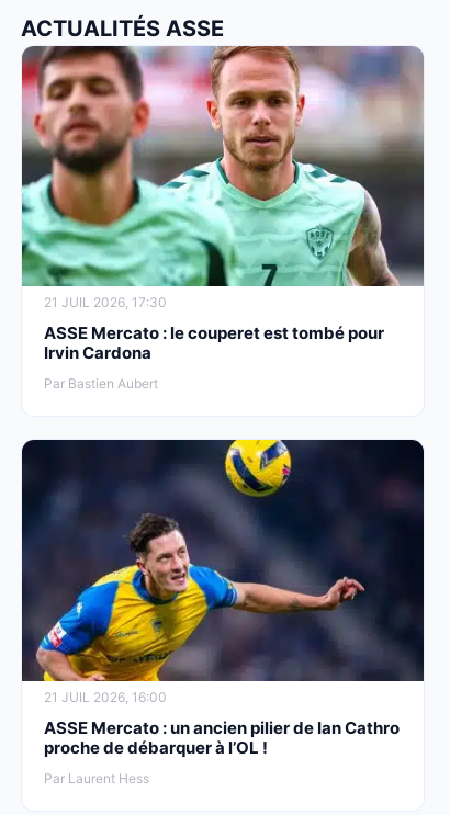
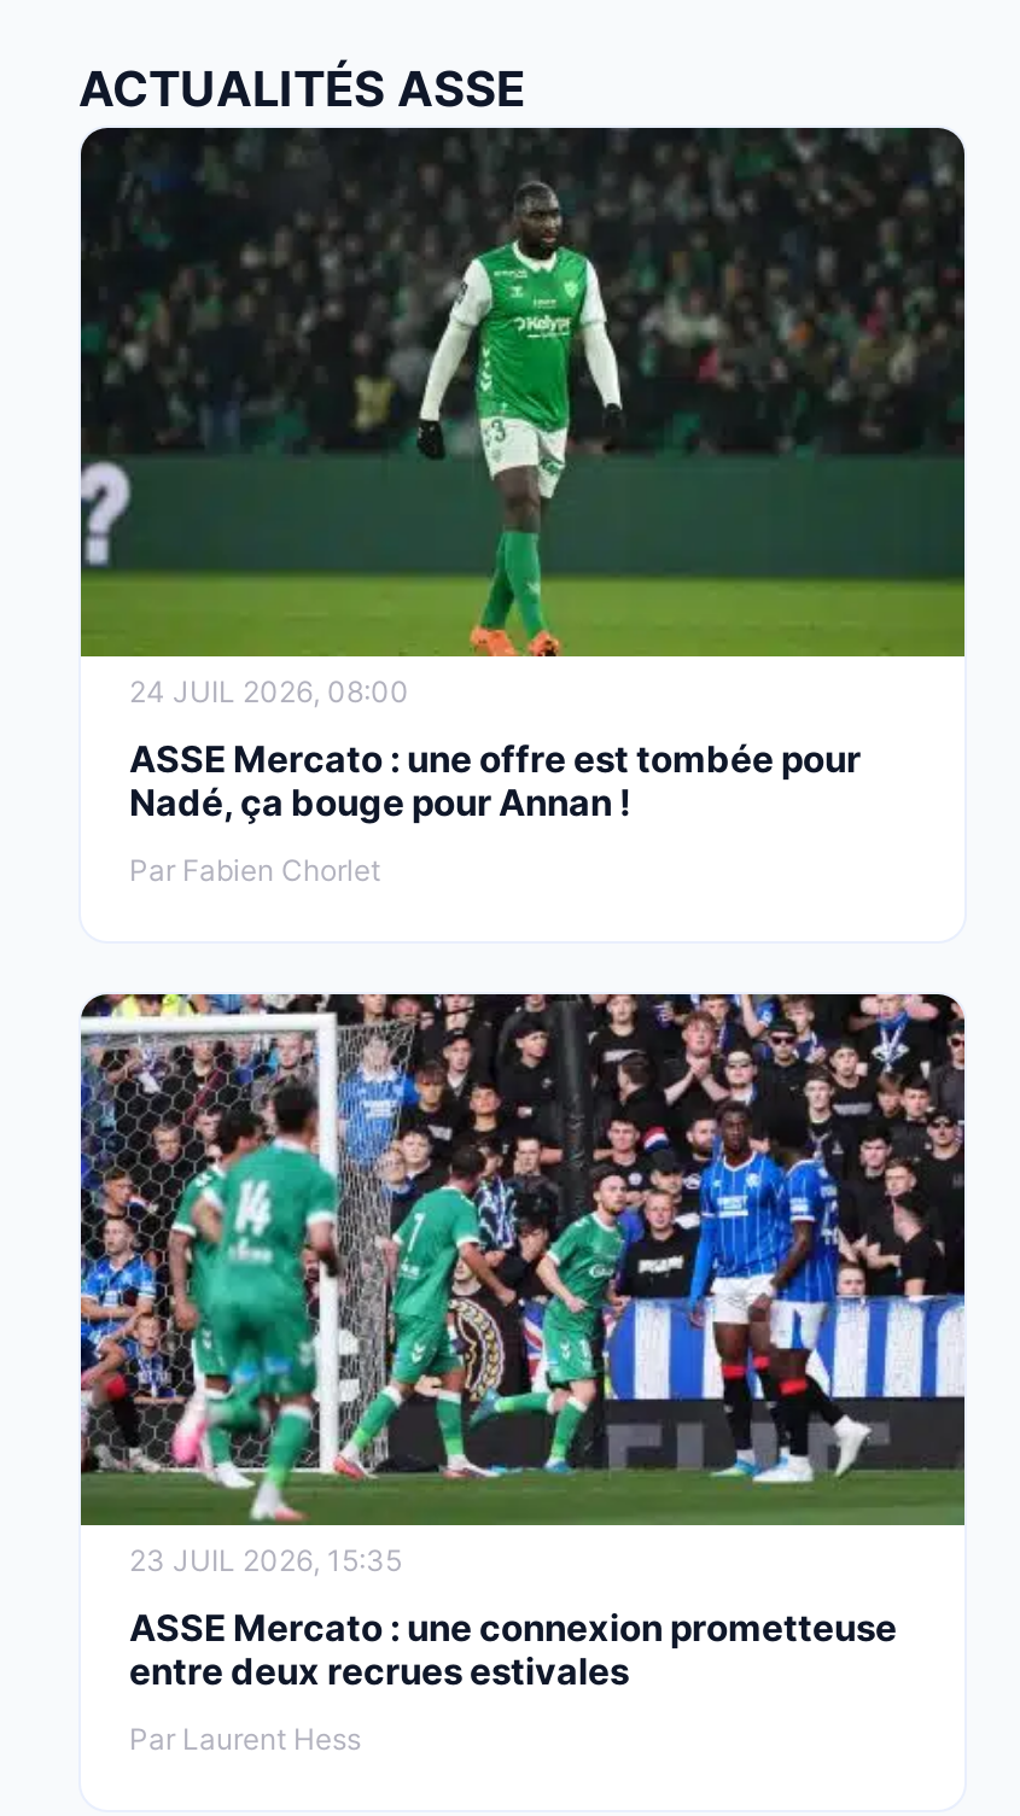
[21,45,425,311] [image] | 21 JUIL 2026, 17:30 -> [78,125,967,710] [image] | 24 JUIL 2026, 08:00
[44,323,384,363] ASSE Mercato : le couperet est tombé pour | Irvin Cardona -> [129,737,861,826] ASSE Mercato : une offre est tombée pour | Nadé, ça bouge pour Annan !
[44,375,158,392] Par Bastien Aubert -> [129,853,380,889] Par Fabien Chorlet
[21,439,425,705] [image] | 21 JUIL 2026, 16:00 -> [78,992,967,1578] [image] | 23 JUIL 2026, 15:35
[44,717,400,758] ASSE Mercato : un ancien pilier de Ian Cathro | proche de débarquer à l’OL ! -> [129,1605,897,1694] ASSE Mercato : une connexion prometteuse | entre deux recrues estivales

